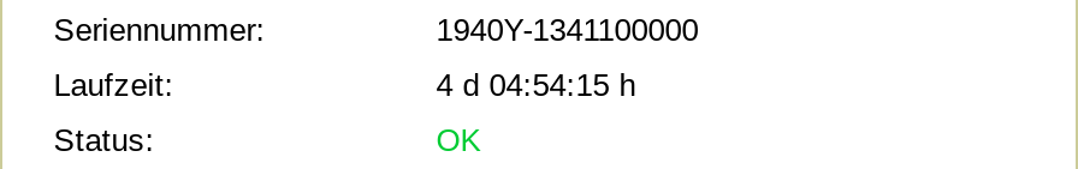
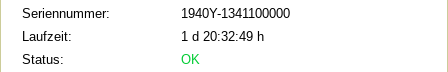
[436,66,636,102] 4 d 04:54:15 h -> [181,29,264,44] 1 d 20:32:49 h

